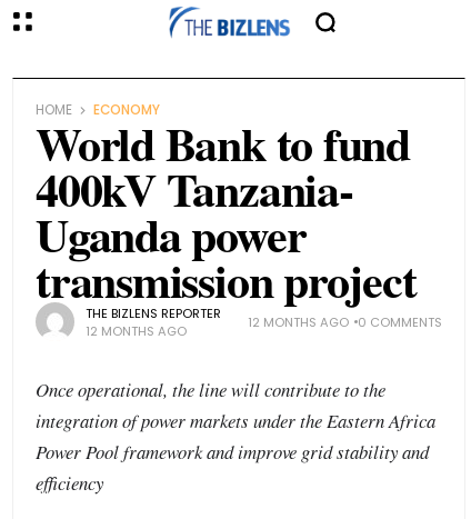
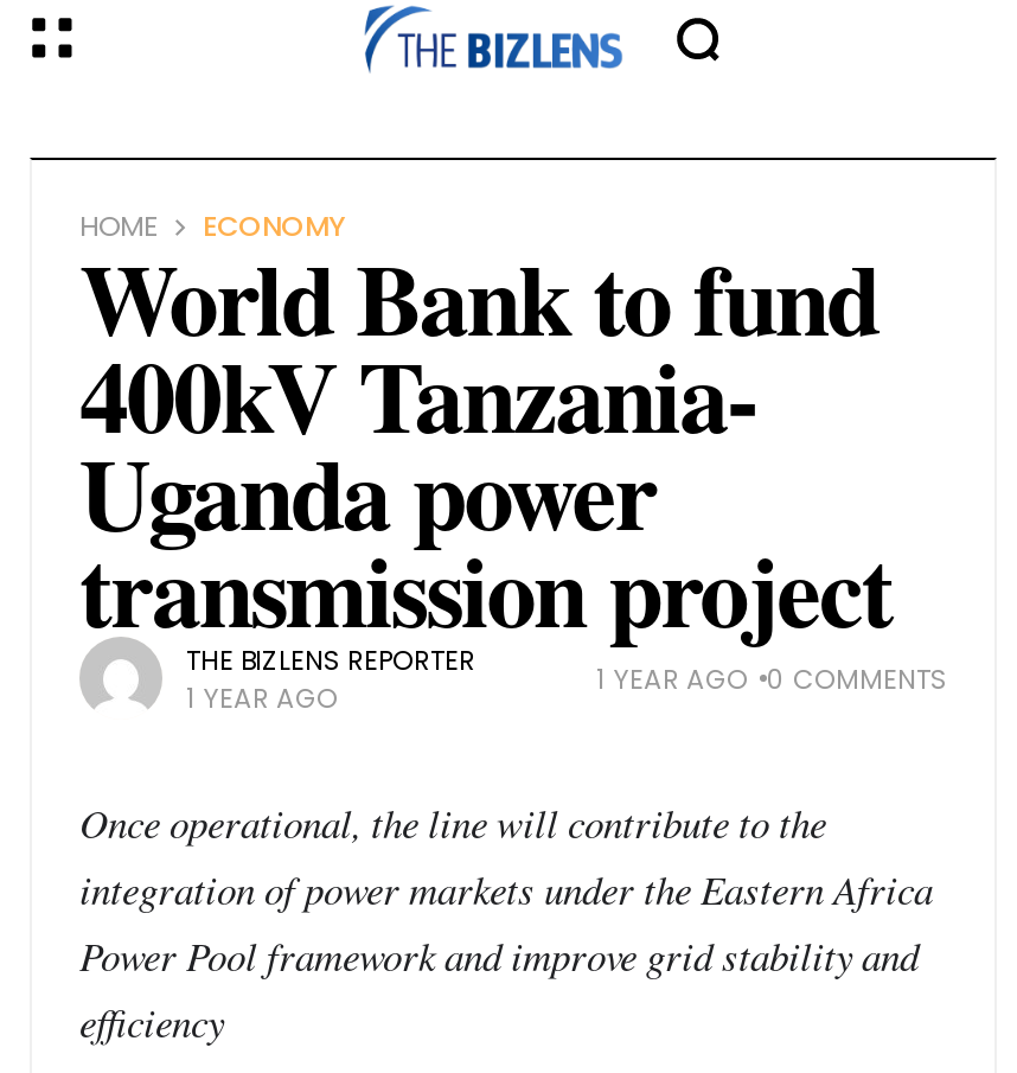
[248,313,442,331] 12 MONTHS AGO 0 COMMENTS -> [596,659,947,697] 1 YEAR AGO 0 COMMENTS
[86,322,187,340] 12 MONTHS AGO -> [186,678,338,716] 1 YEAR AGO

